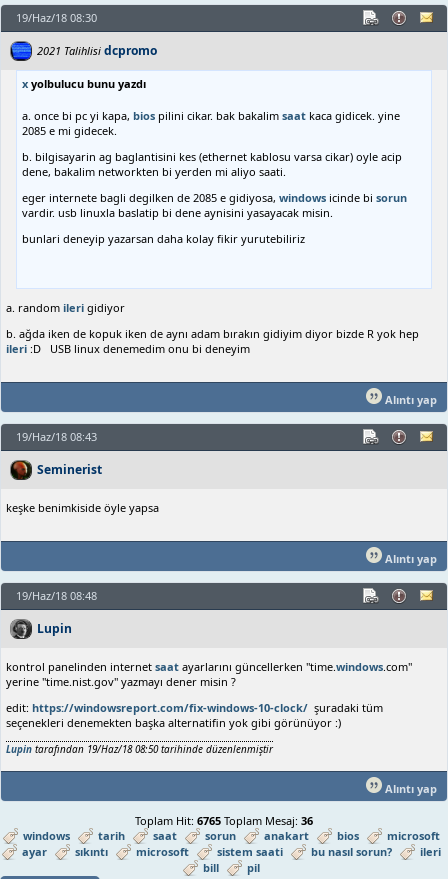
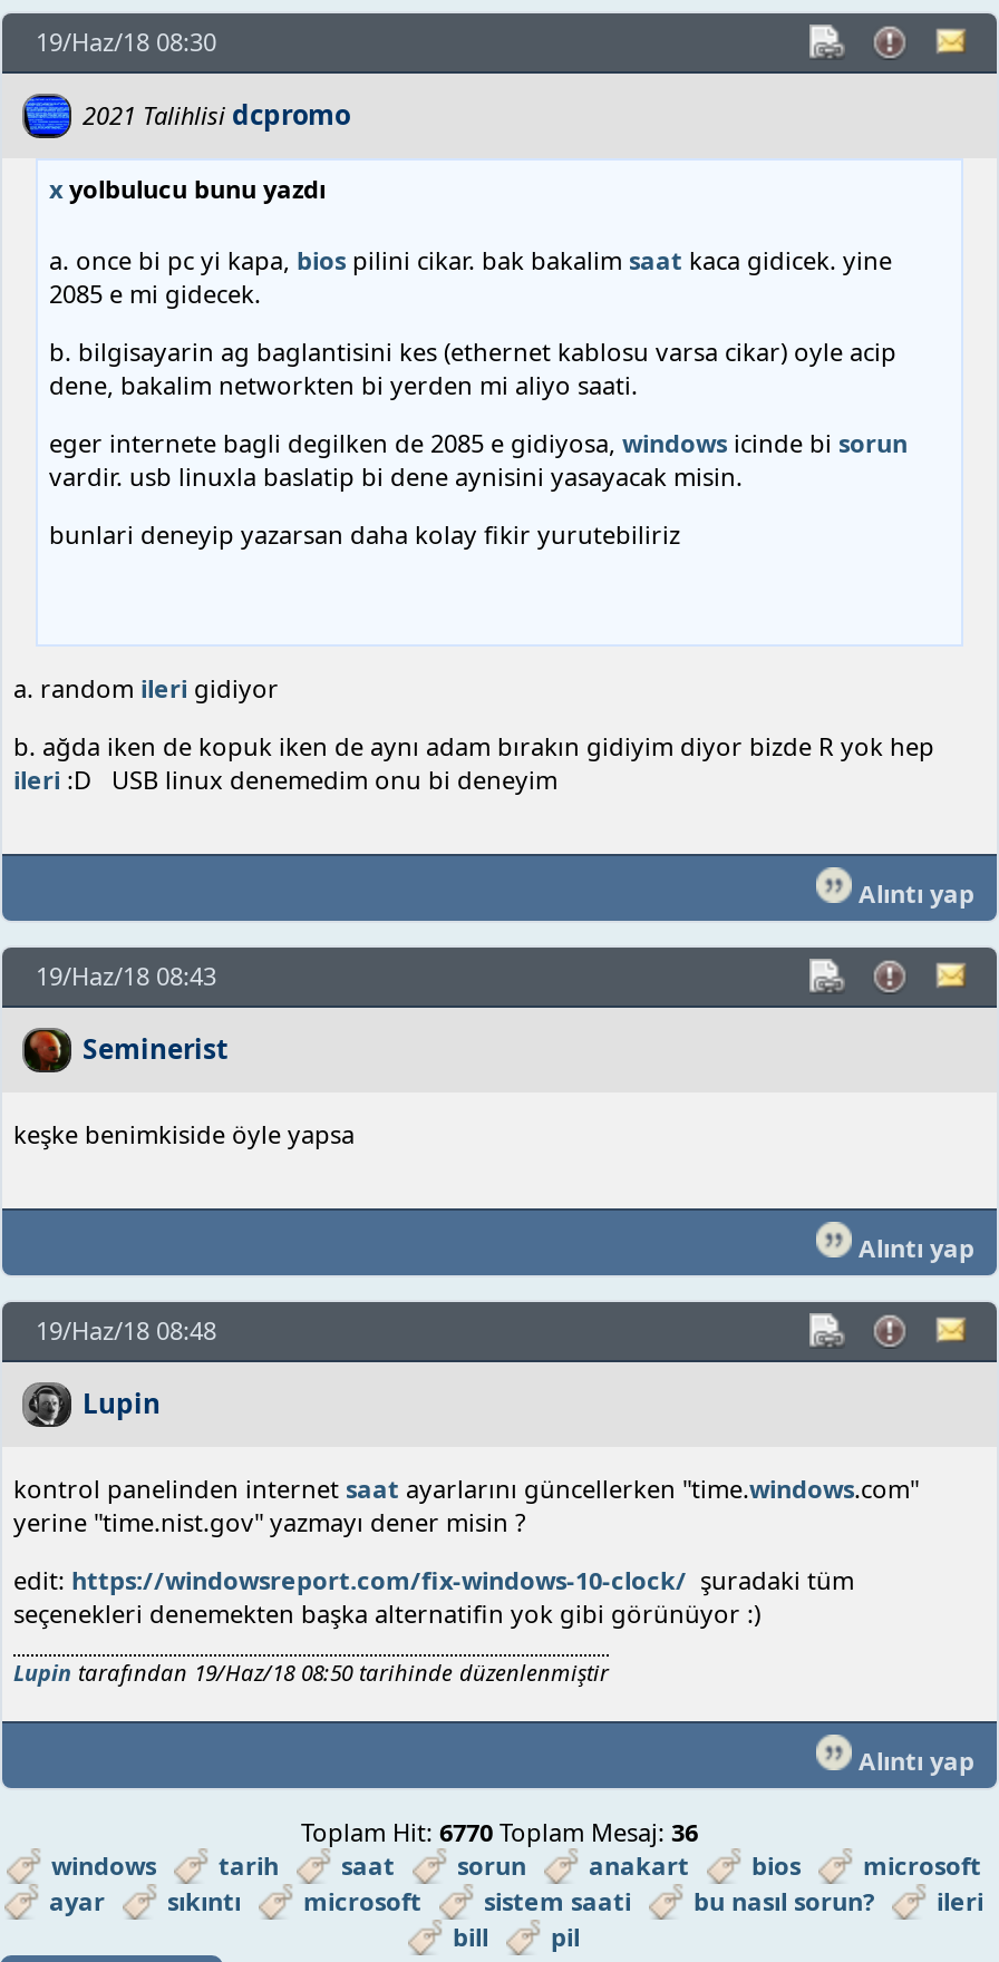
[135,813,313,828] Toplam Hit: 6765 Toplam Mesaj: 36 -> [301,1815,698,1849] Toplam Hit: 6770 Toplam Mesaj: 36

